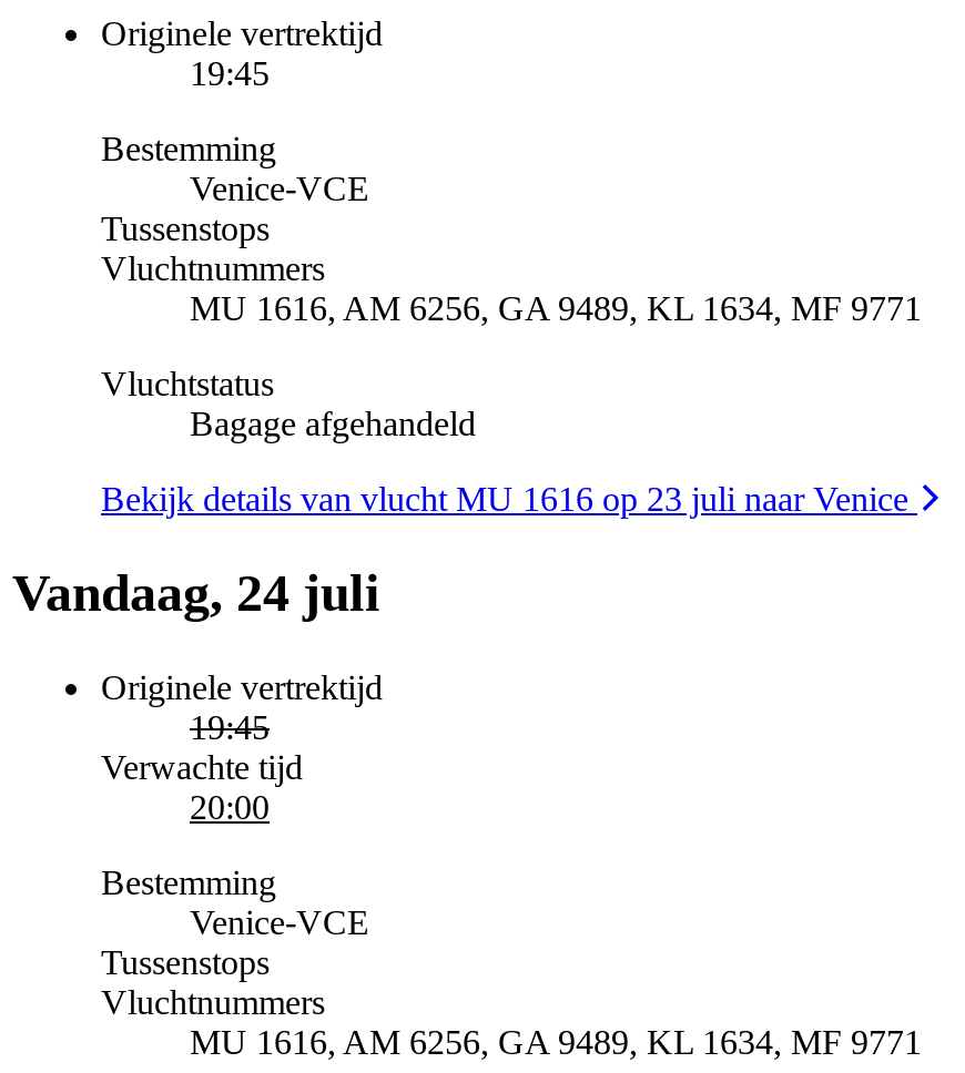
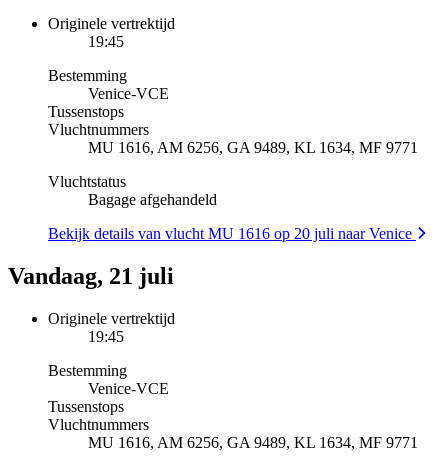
[101,479,917,517] Bekijk details van vlucht MU 1616 op 23 juli naar Venice -> [48,225,416,242] Bekijk details van vlucht MU 1616 op 20 juli naar Venice
[12,563,380,621] Vandaag, 24 juli -> [8,263,174,289] Vandaag, 21 juli
[101,747,303,825] Verwachte tijd | 20:00 -> none

